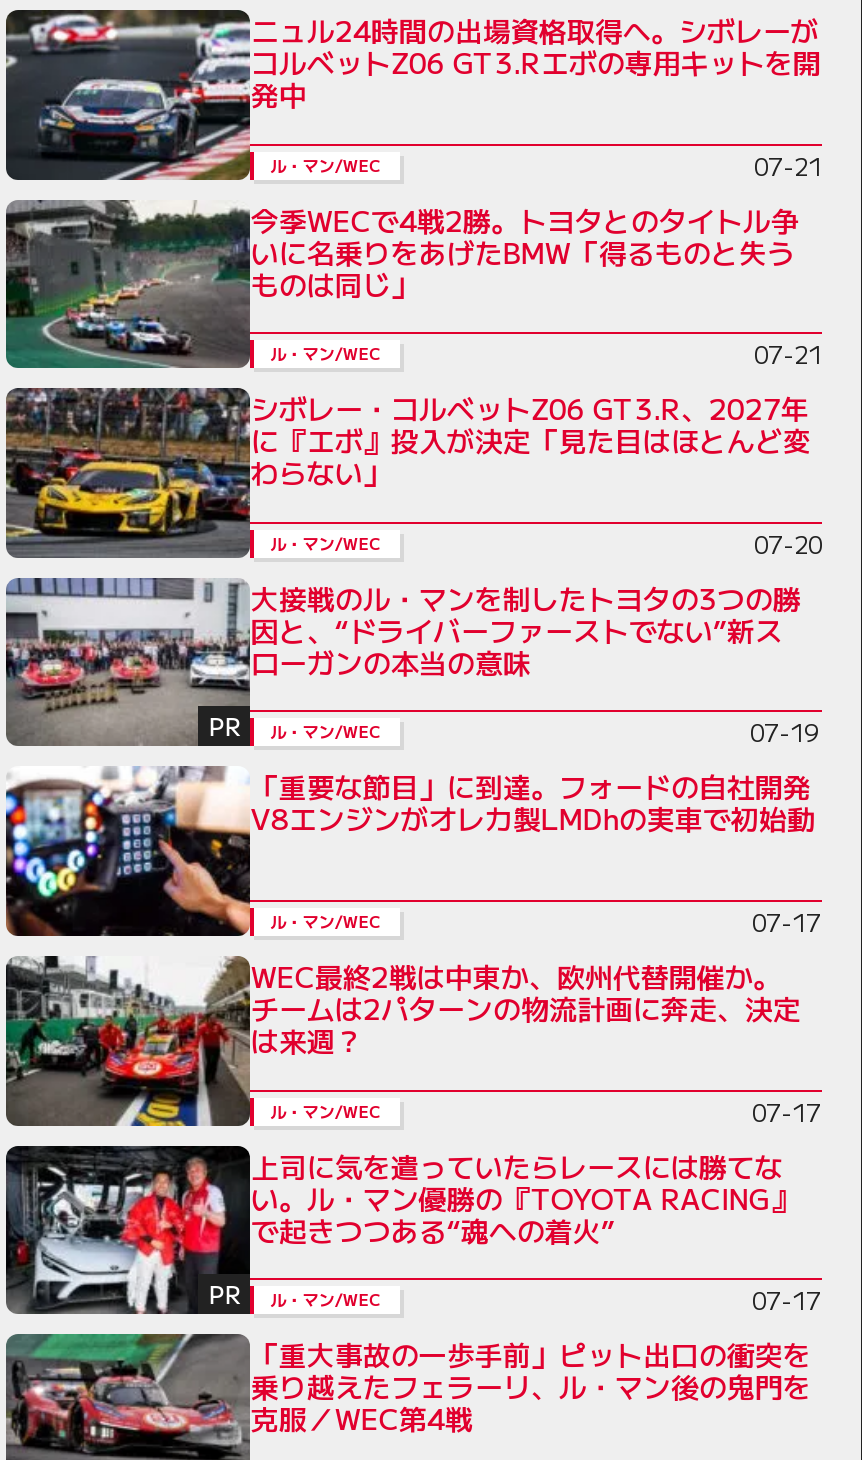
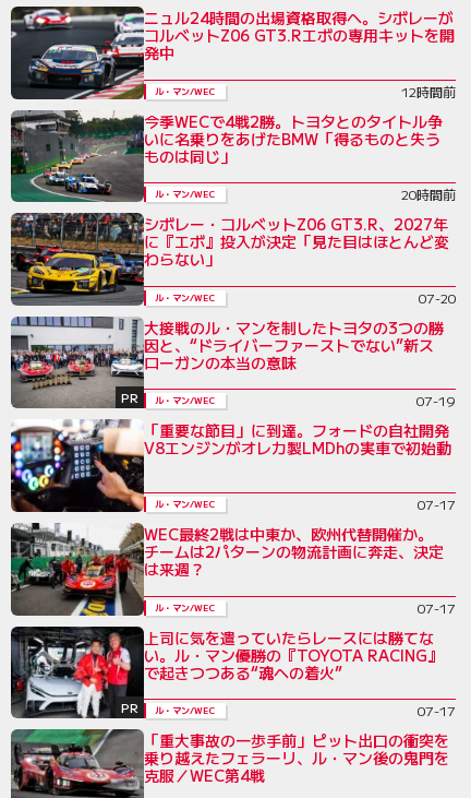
[754,147,822,181] 07-21 -> [401,82,456,100] 12時間前
[754,336,822,370] 07-21 -> [401,185,456,203] 20時間前

